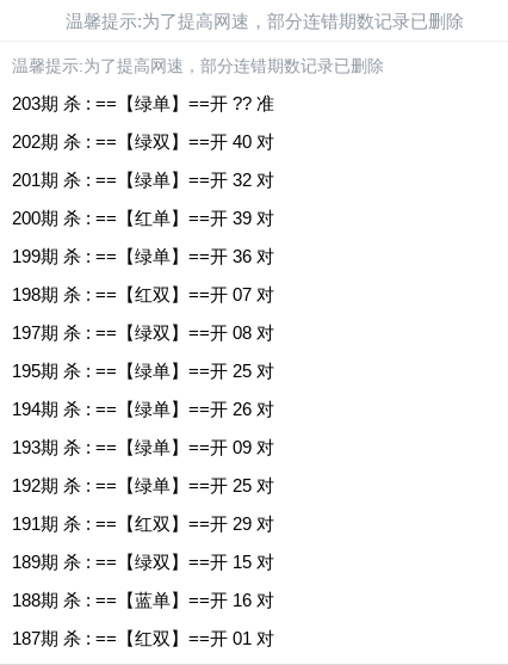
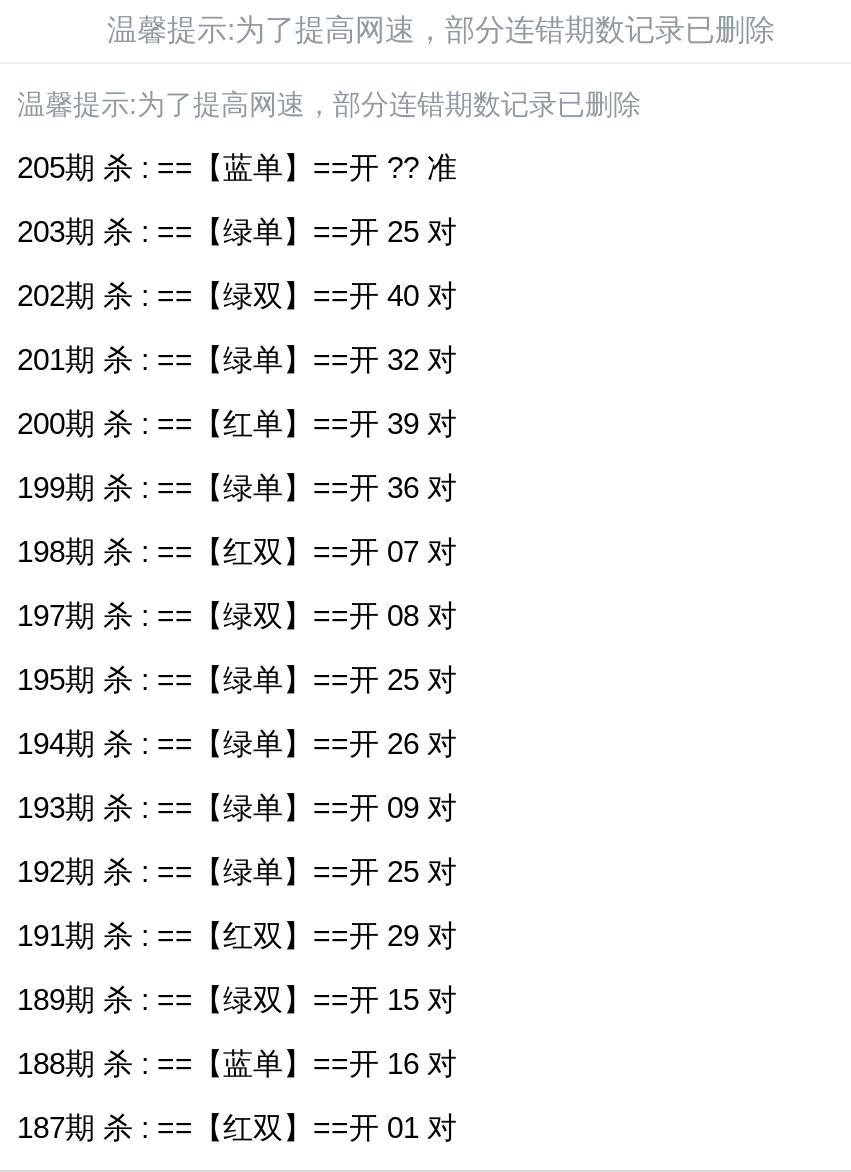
[12,93,274,113] 203期 杀 : ==【绿单】==开 ?? 准 -> [17,150,457,248] 205期 杀 : ==【蓝单】==开 ?? 准 | 203期 杀 : ==【绿单】==开 25 对

